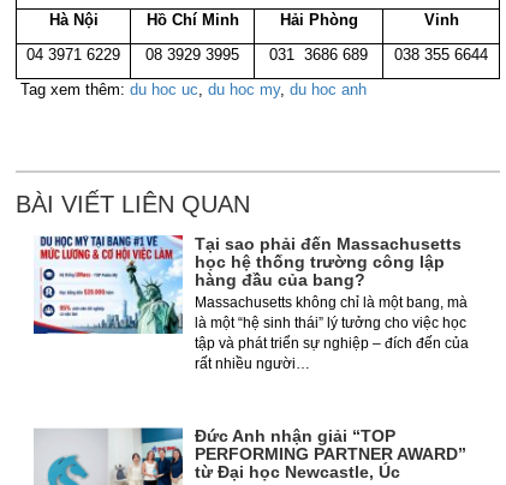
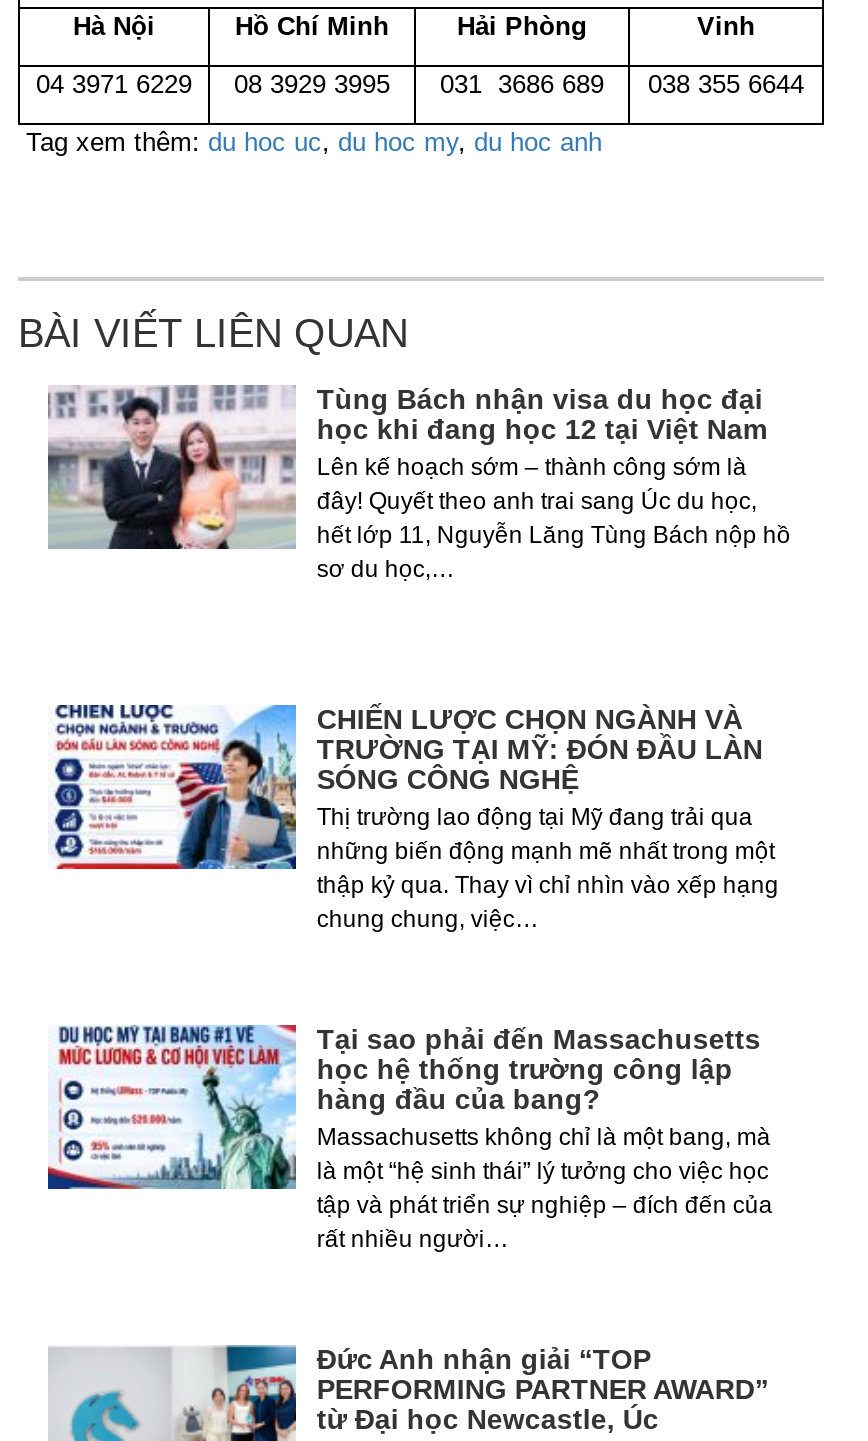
none -> [46,383,791,583] [image] | Tùng Bách nhận visa du học đại | học khi đang học 12 tại Việt Nam | Lên kế hoạch sớm – thành công sớm là | đây! Quyết theo anh trai sang Úc du học, | hết lớp 11, Nguyễn Lăng Tùng Bách nộp hồ | sơ du học,…
none -> [50,703,779,933] [image] | CHIẾN LƯỢC CHỌN NGÀNH VÀ | TRƯỜNG TẠI MỸ: ĐÓN ĐẦU LÀN | SÓNG CÔNG NGHỆ | Thị trường lao động tại Mỹ đang trải qua | những biến động mạnh mẽ nhất trong một | thập kỷ qua. Thay vì chỉ nhìn vào xếp hạng | chung chung, việc…

